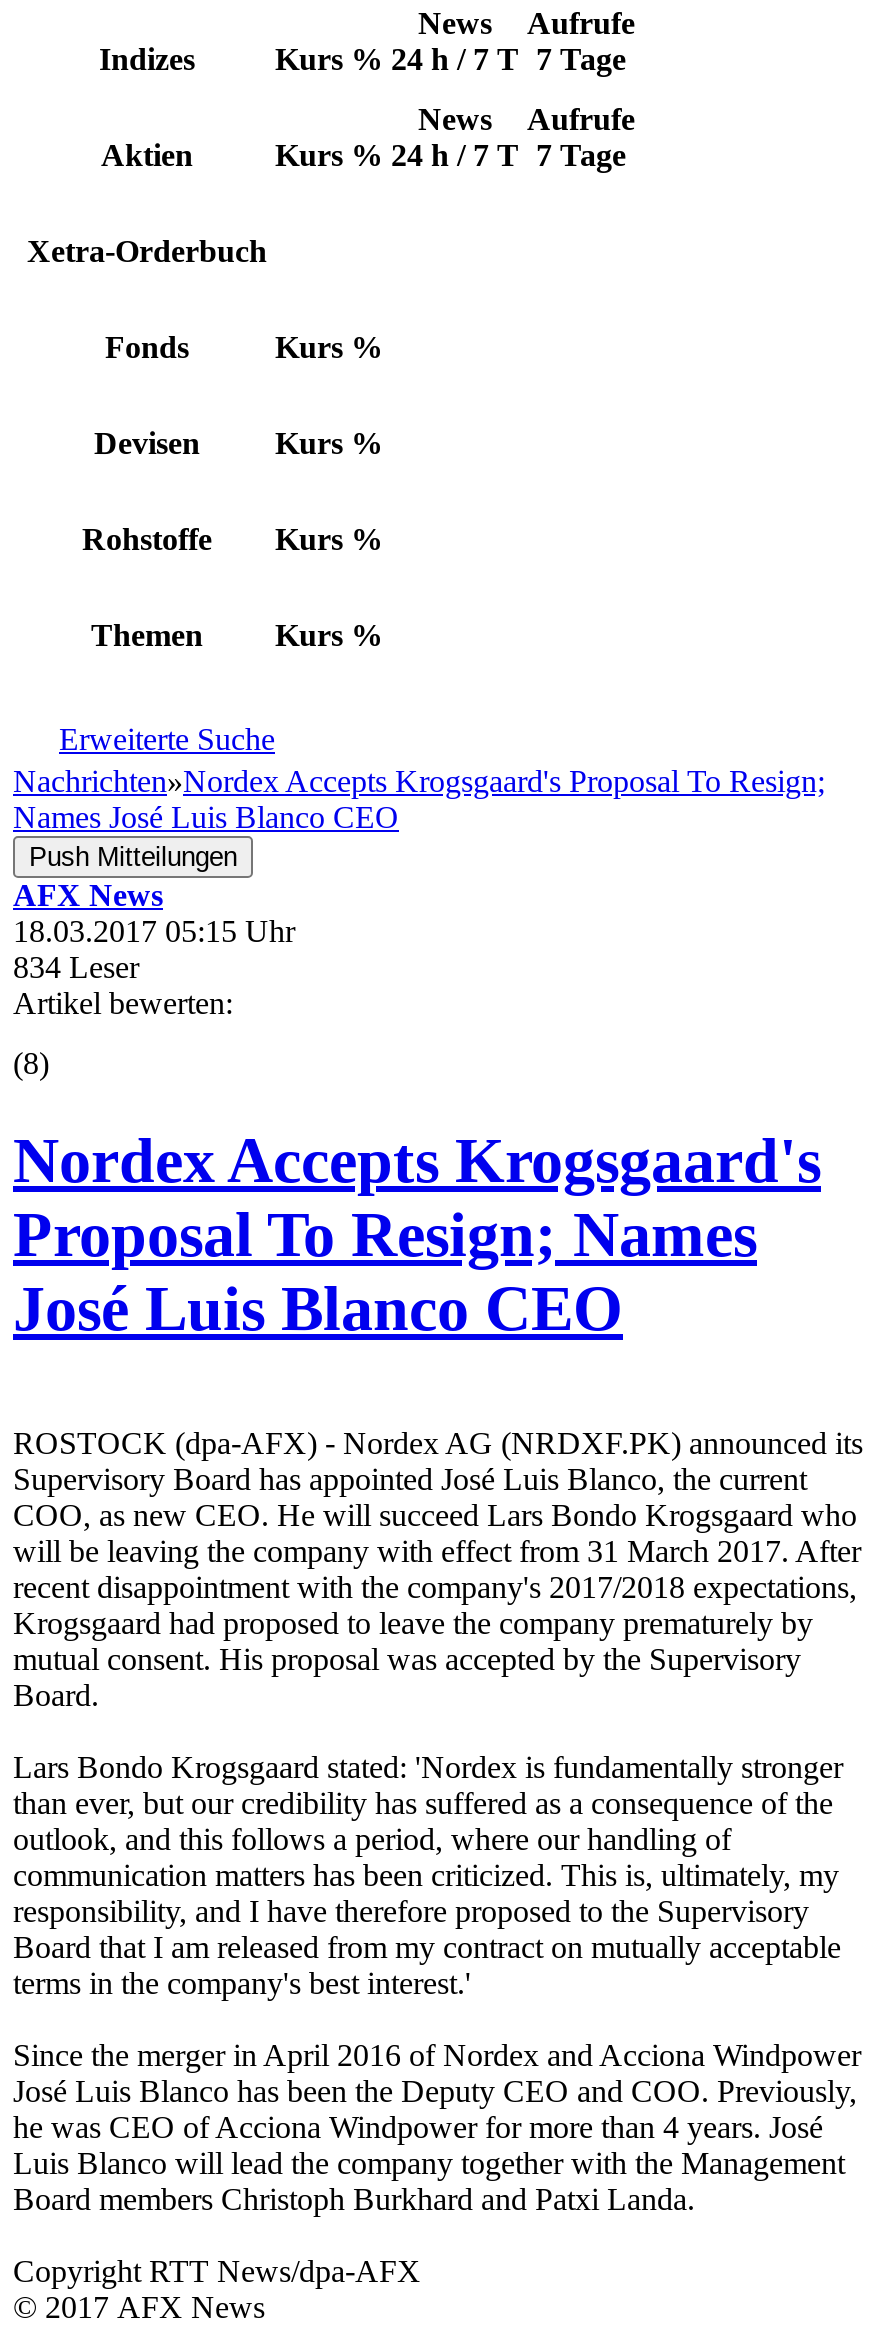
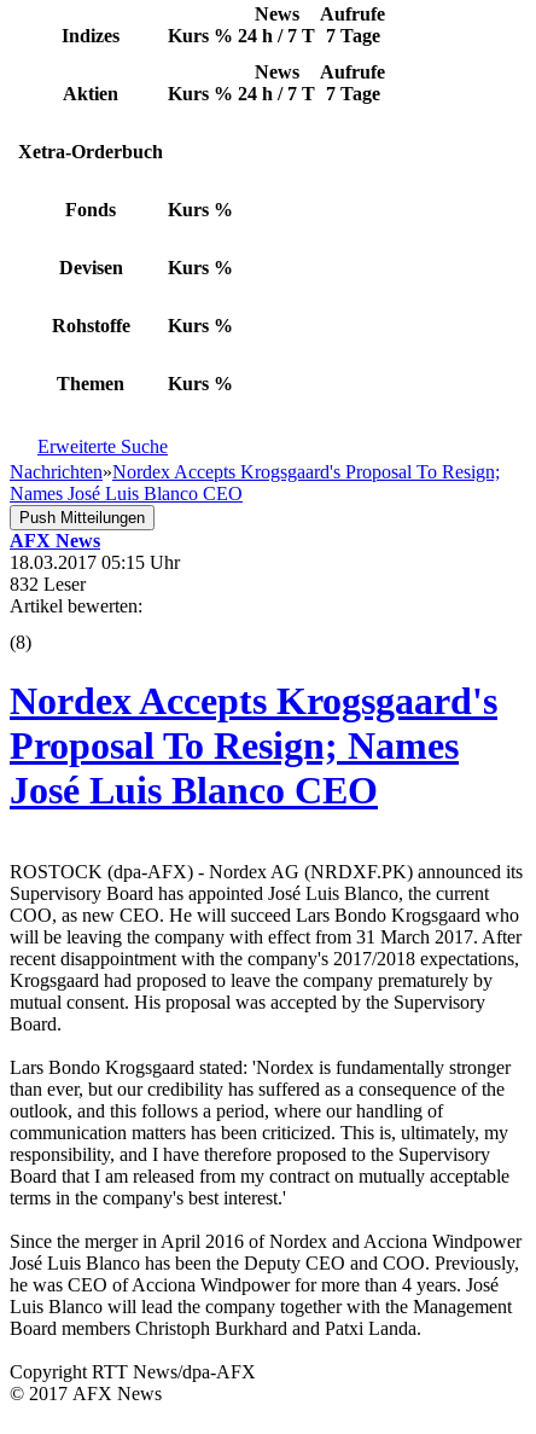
[13,950,139,984] 834 Leser -> [10,574,86,594] 832 Leser

